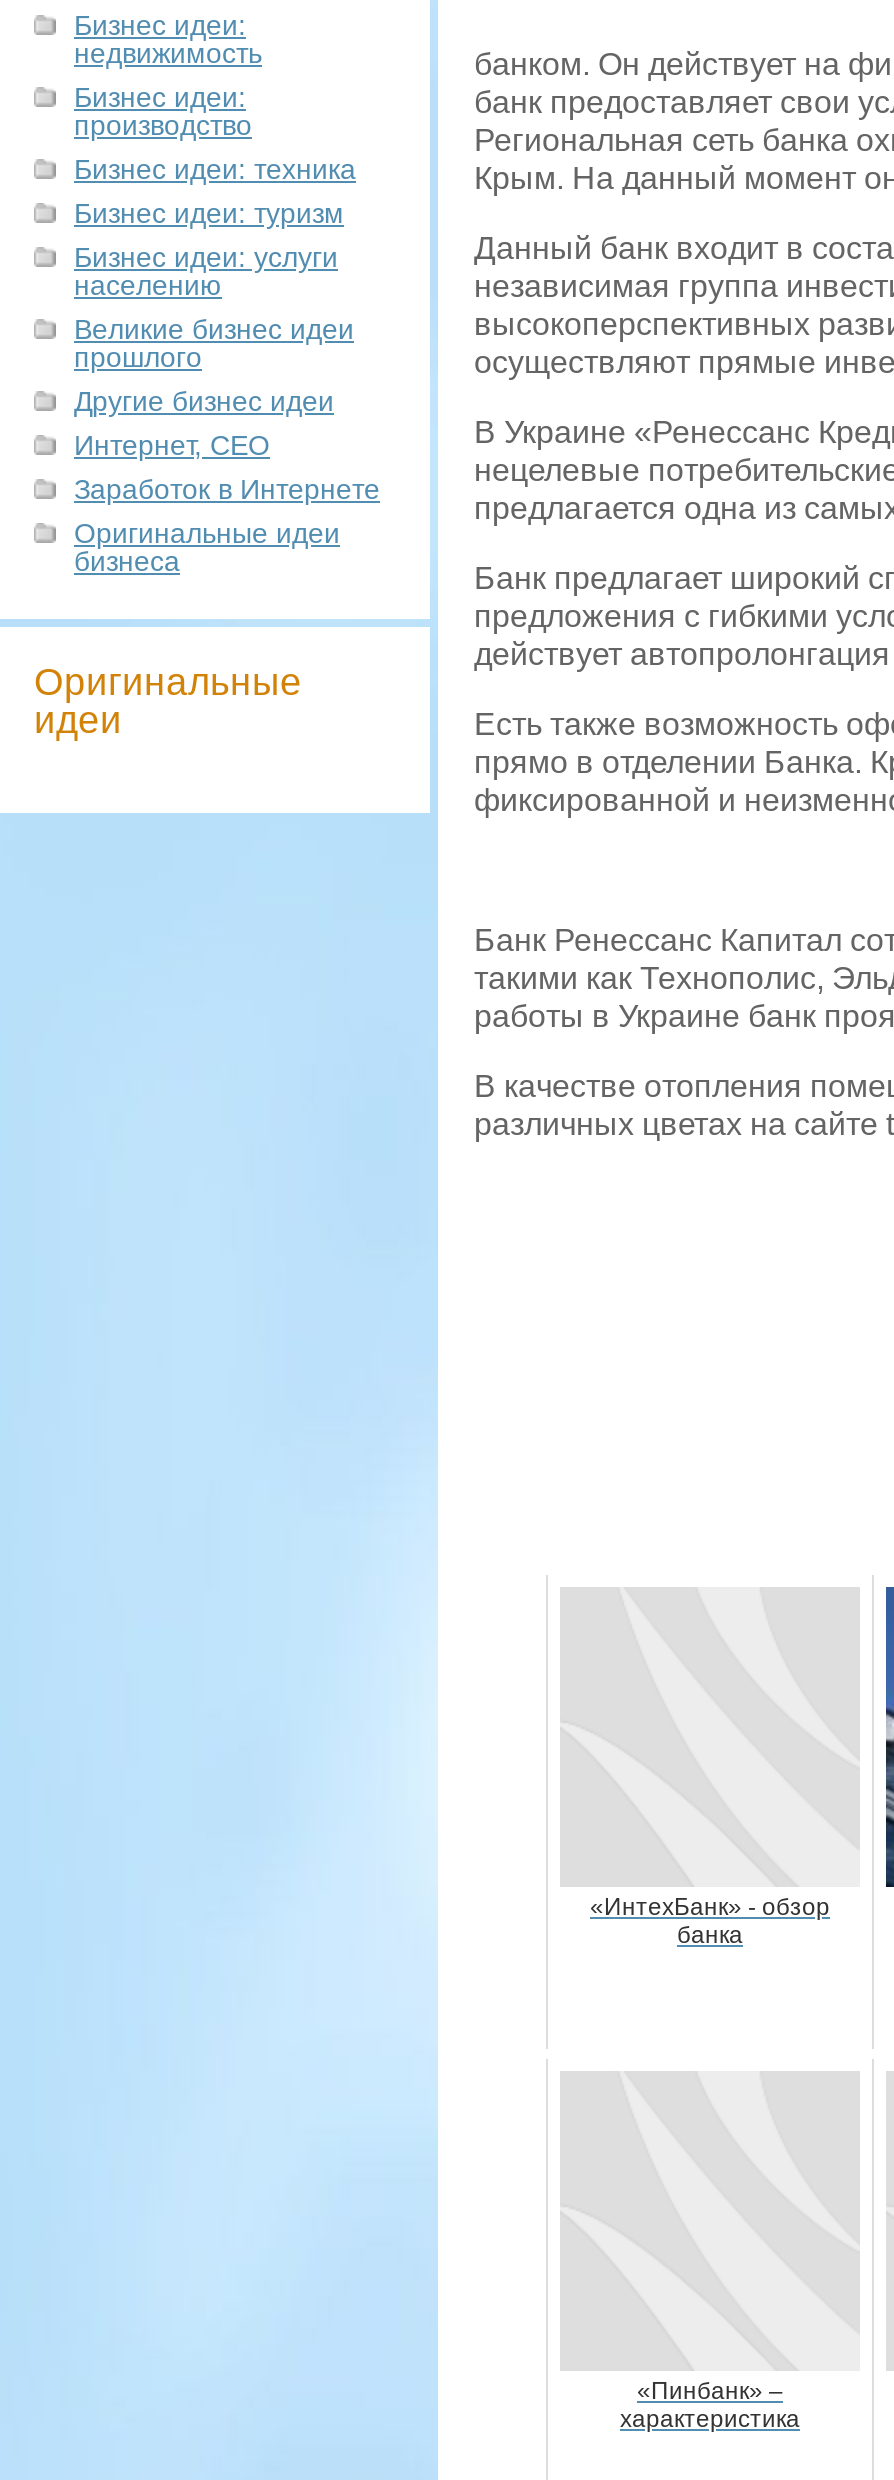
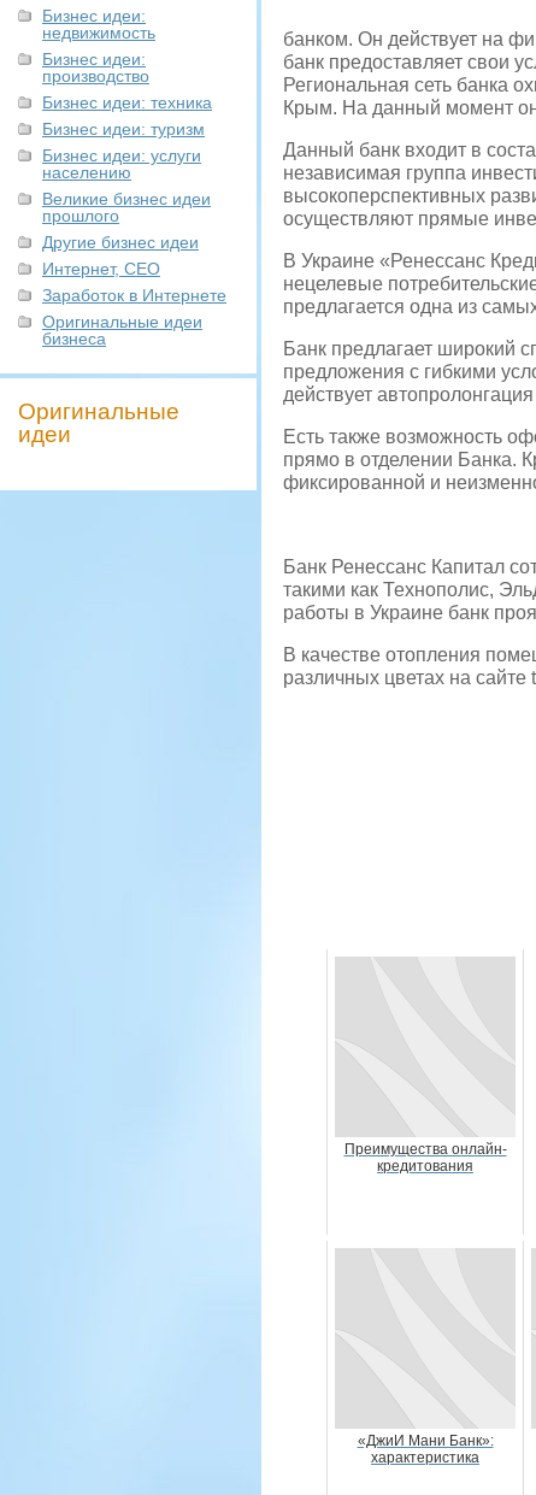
[590,1893,830,1949] «ИнтехБанк» - обзор | банка -> [344,1141,506,1175] Преимущества онлайн- | кредитования
[637,2377,783,2405] «Пинбанк» – -> [357,1432,493,1449] «ДжиИ Мани Банк»:

